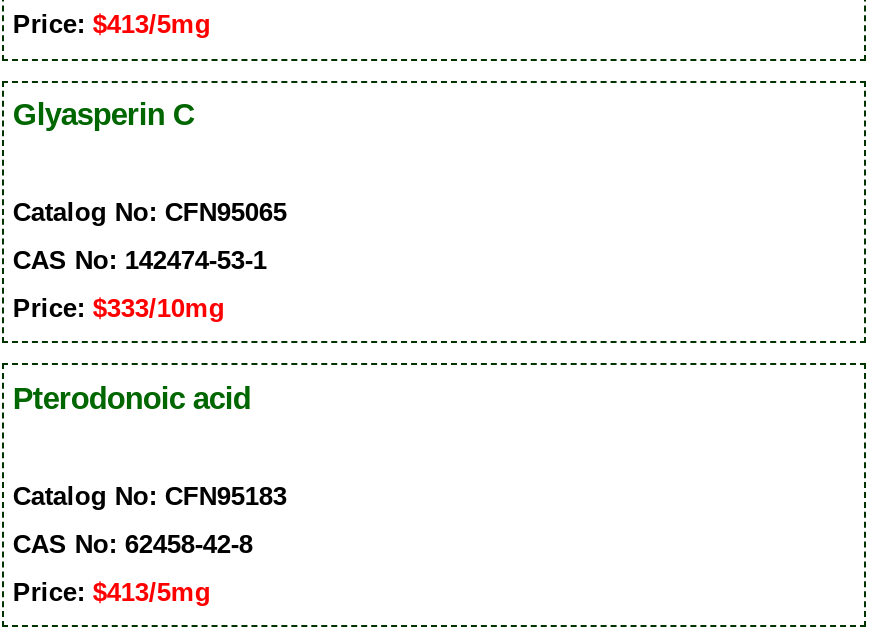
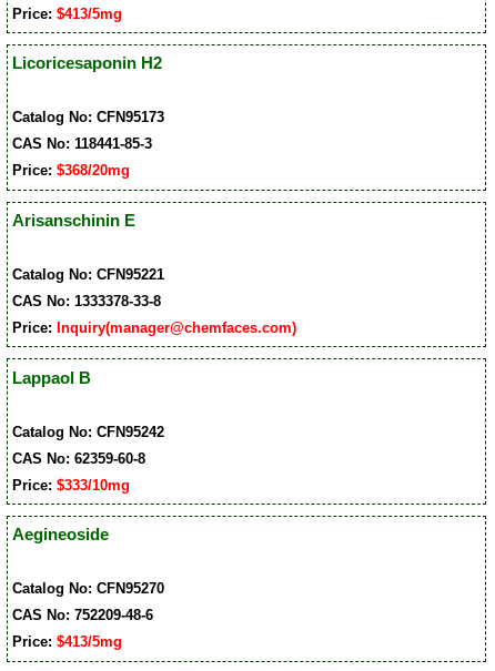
[13,97,287,275] Glyasperin C | Catalog No: CFN95065 | CAS No: 142474-53-1 -> [13,54,297,466] Licoricesaponin H2 | Catalog No: CFN95173 | CAS No: 118441-85-3 | Price: $368/20mg | Arisanschinin E | Catalog No: CFN95221 | CAS No: 1333378-33-8 | Price: Inquiry(manager@chemfaces.com) | Lappaol B | Catalog No: CFN95242 | CAS No: 62359-60-8
[13,380,251,414] Pterodonoic acid -> [13,525,109,544] Aegineoside
[13,480,287,510] Catalog No: CFN95183 -> [13,580,165,597] Catalog No: CFN95270
[13,528,253,558] CAS No: 62458-42-8 -> [13,607,153,624] CAS No: 752209-48-6

